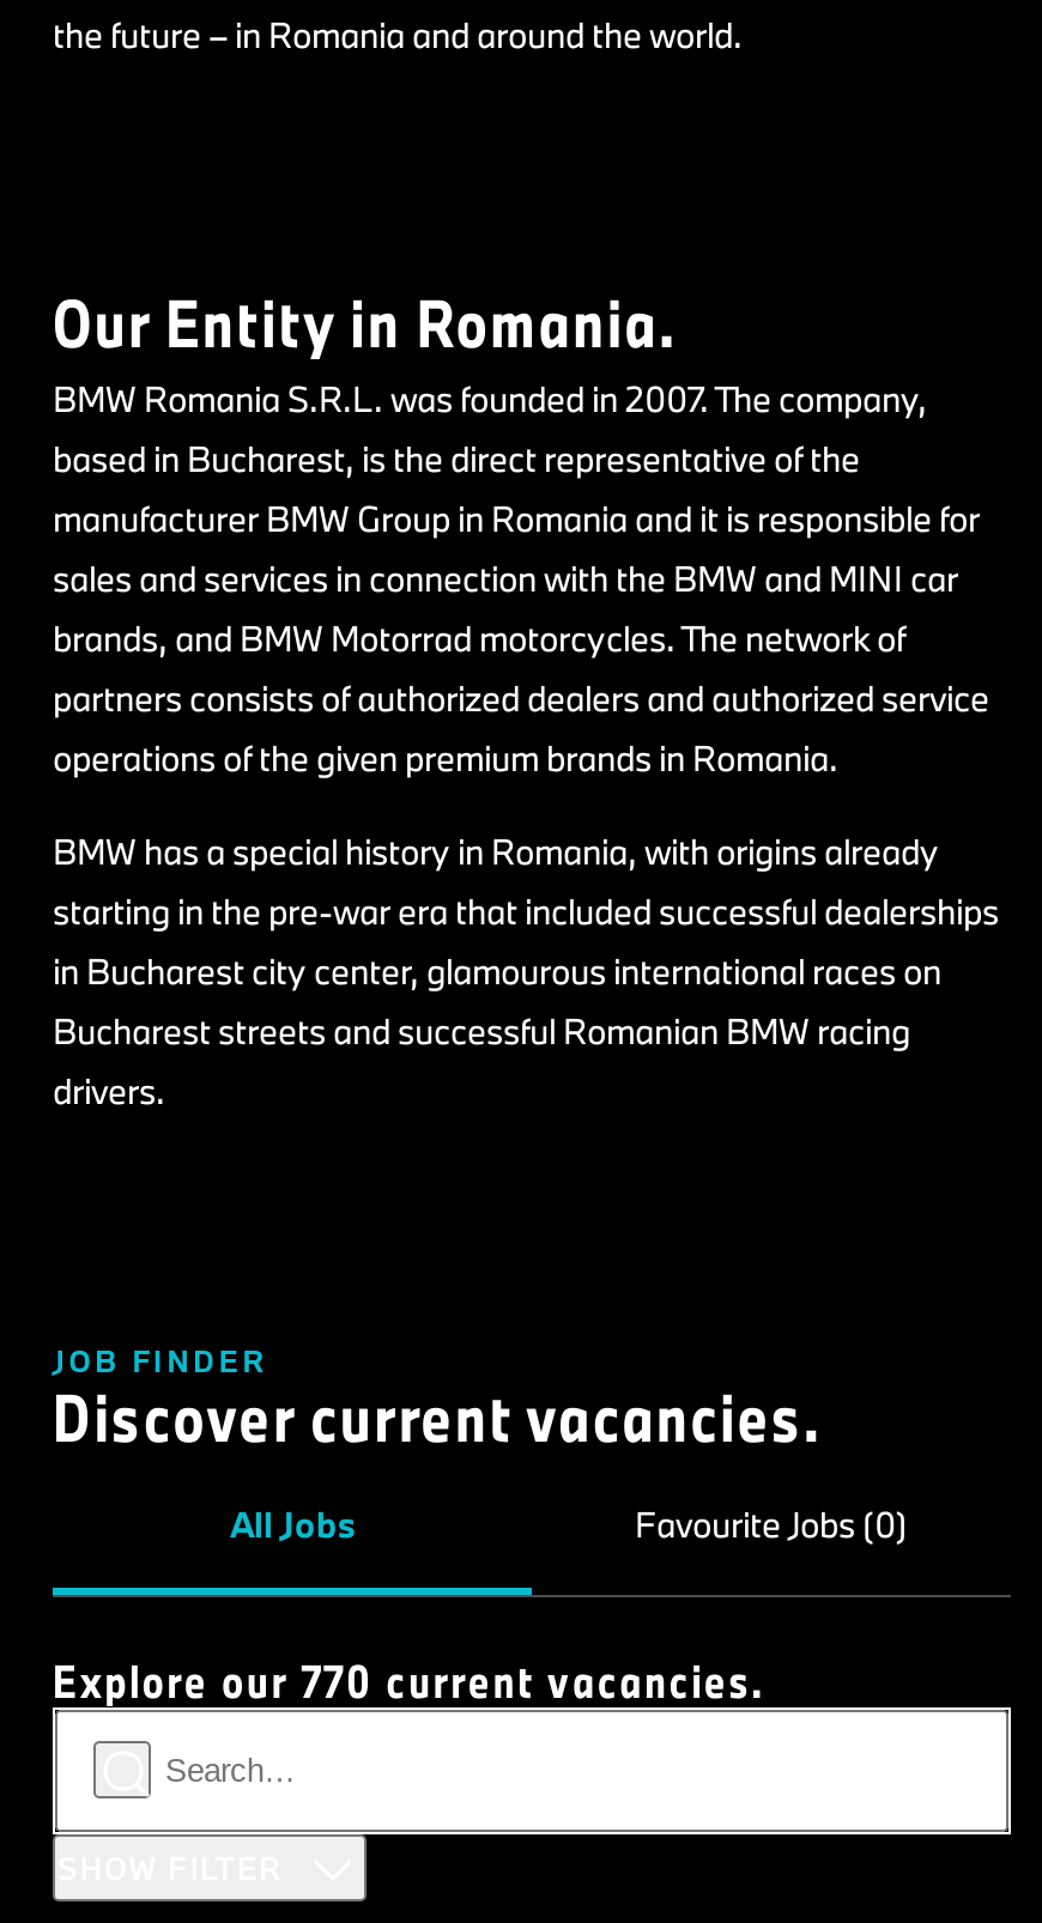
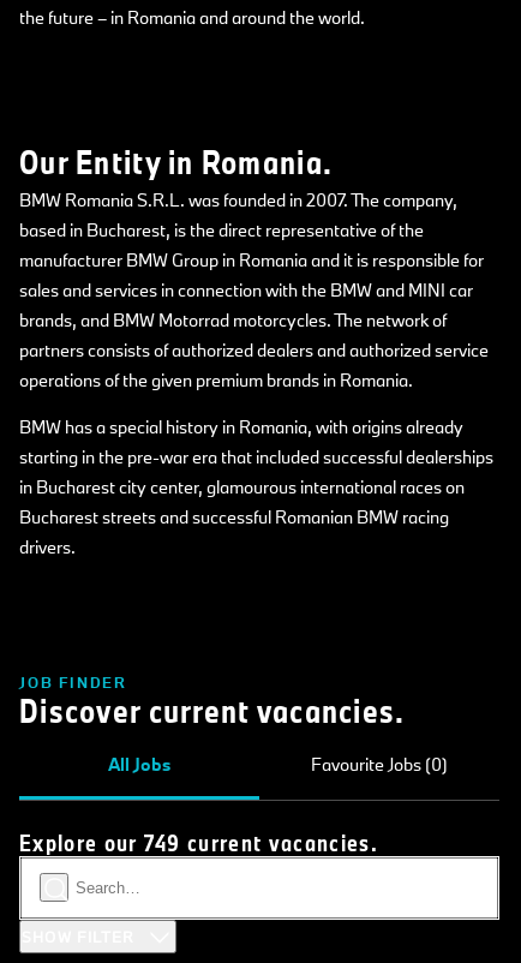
[53,1652,766,1709] Explore our 770 current vacancies. -> [19,828,378,857] Explore our 749 current vacancies.

